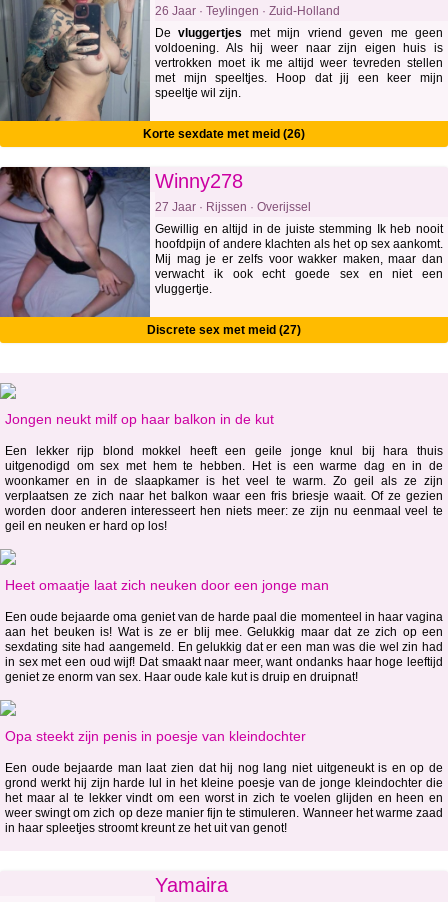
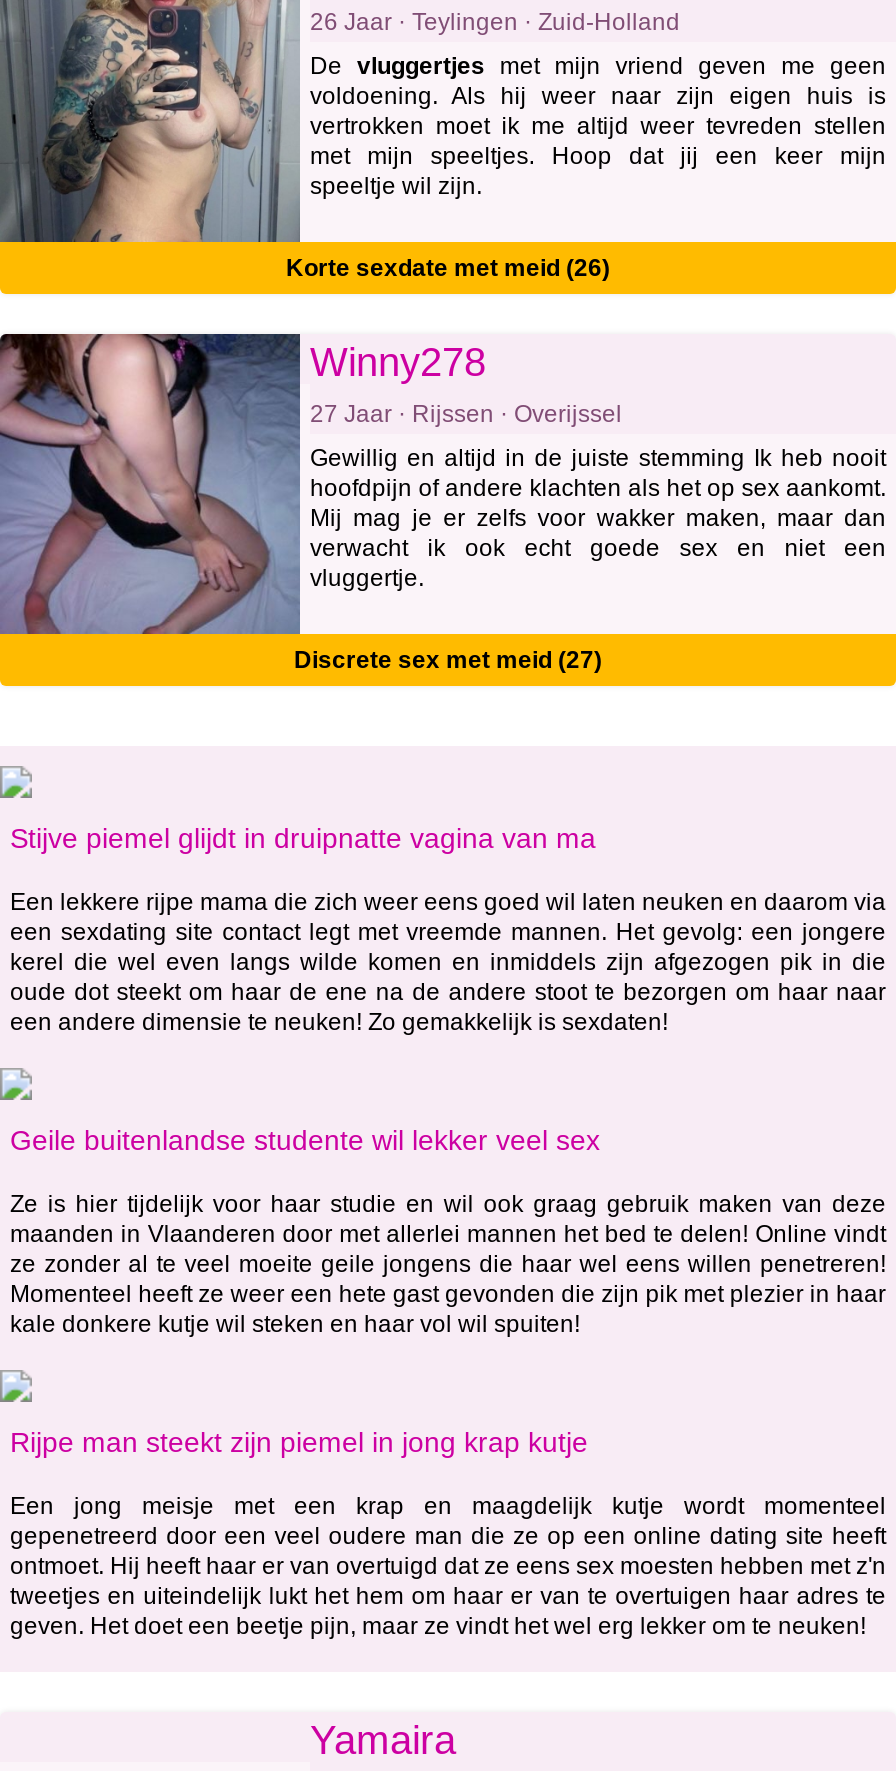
[5,411,274,427] Jongen neukt milf op haar balkon in de kut -> [10,822,596,854] Stijve piemel glijdt in druipnatte vagina van ma
[5,444,443,533] Een lekker rijp blond mokkel heeft een geile jonge knul bij hara thuis | uitgenodigd om sex met hem te hebben. Het is een warme dag en in de | woonkamer en in de slaapkamer is het veel te warm. Zo geil als ze zijn | verplaatsen ze zich naar het balkon waar een fris briesje waait. Of ze gezien | worden door anderen interesseert hen niets meer: ze zijn nu eenmaal veel te | geil en neuken er hard op los! -> [10,888,886,1036] Een lekkere rijpe mama die zich weer eens goed wil laten neuken en daarom via | een sexdating site contact legt met vreemde mannen. Het gevolg: een jongere | kerel die wel even langs wilde komen en inmiddels zijn afgezogen pik in die | oude dot steekt om haar de ene na de andere stoot te bezorgen om haar naar | een andere dimensie te neuken! Zo gemakkelijk is sexdaten!
[5,577,329,593] Heet omaatje laat zich neuken door een jonge man -> [10,1124,600,1156] Geile buitenlandse studente wil lekker veel sex
[5,610,443,684] Een oude bejaarde oma geniet van de harde paal die momenteel in haar vagina | aan het beuken is! Wat is ze er blij mee. Gelukkig maar dat ze zich op een | sexdating site had aangemeld. En gelukkig dat er een man was die wel zin had | in sex met een oud wijf! Dat smaakt naar meer, want ondanks haar hoge leeftijd | geniet ze enorm van sex. Haar oude kale kut is druip en druipnat! -> [10,1190,886,1338] Ze is hier tijdelijk voor haar studie en wil ook graag gebruik maken van deze | maanden in Vlaanderen door met allerlei mannen het bed te delen! Online vindt | ze zonder al te veel moeite geile jongens die haar wel eens willen penetreren! | Momenteel heeft ze weer een hete gast gevonden die zijn pik met plezier in haar | kale donkere kutje wil steken en haar vol wil spuiten!
[5,728,306,744] Opa steekt zijn penis in poesje van kleindochter -> [10,1426,588,1458] Rijpe man steekt zijn piemel in jong krap kutje
[5,761,443,835] Een oude bejaarde man laat zien dat hij nog lang niet uitgeneukt is en op de | grond werkt hij zijn harde lul in het kleine poesje van de jonge kleindochter die | het maar al te lekker vindt om een worst in zich te voelen glijden en heen en | weer swingt om zich op deze manier fijn te stimuleren. Wanneer het warme zaad | in haar spleetjes stroomt kreunt ze het uit van genot! -> [10,1492,886,1640] Een jong meisje met een krap en maagdelijk kutje wordt momenteel | gepenetreerd door een veel oudere man die ze op een online dating site heeft | ontmoet. Hij heeft haar er van overtuigd dat ze eens sex moesten hebben met z'n | tweetjes en uiteindelijk lukt het hem om haar er van te overtuigen haar adres te | geven. Het doet een beetje pijn, maar ze vindt het wel erg lekker om te neuken!

